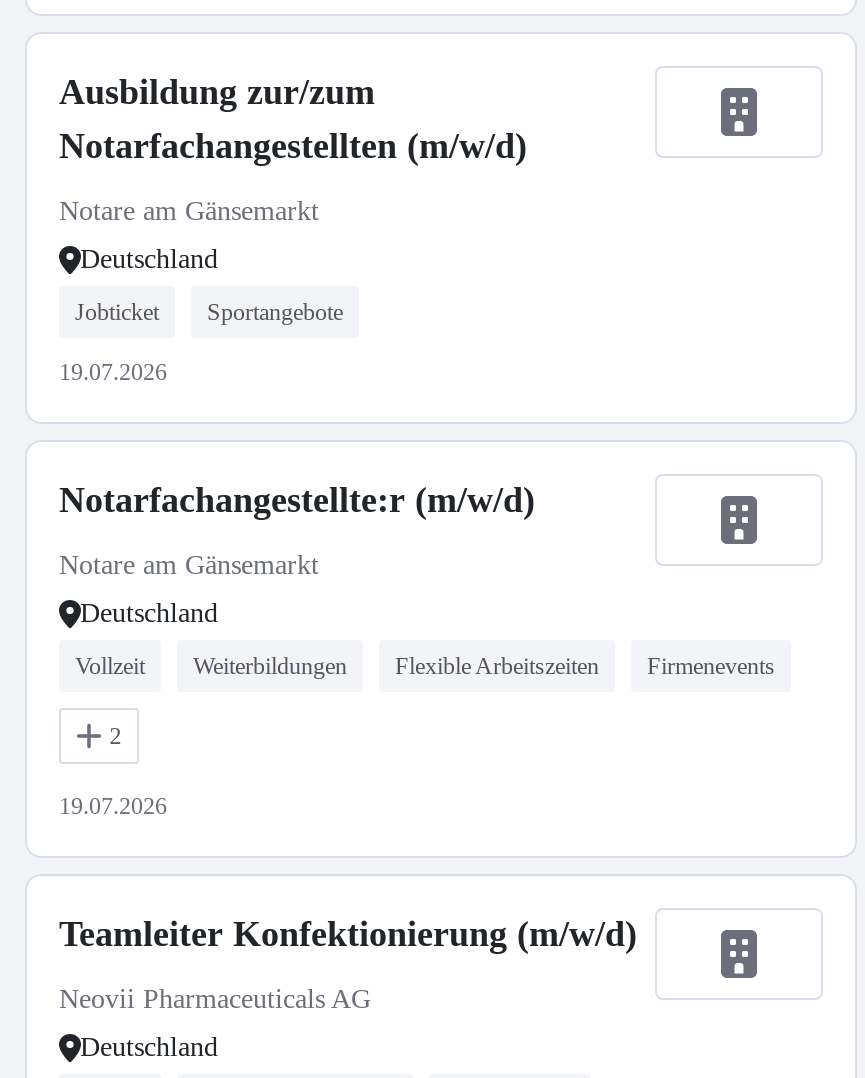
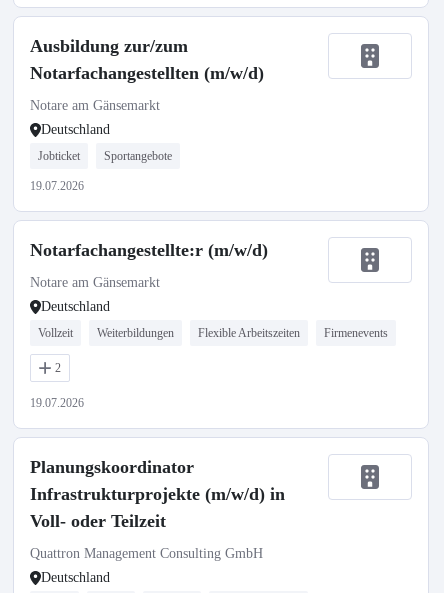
[59,914,637,954] Teamleiter Konfektionierung (m/w/d) -> [30,457,285,531] Planungskoordinator | Infrastrukturprojekte (m/w/d) in | Voll- oder Teilzeit
[59,984,371,1014] Neovii Pharmaceuticals AG -> [30,546,263,561] Quattron Management Consulting GmbH

